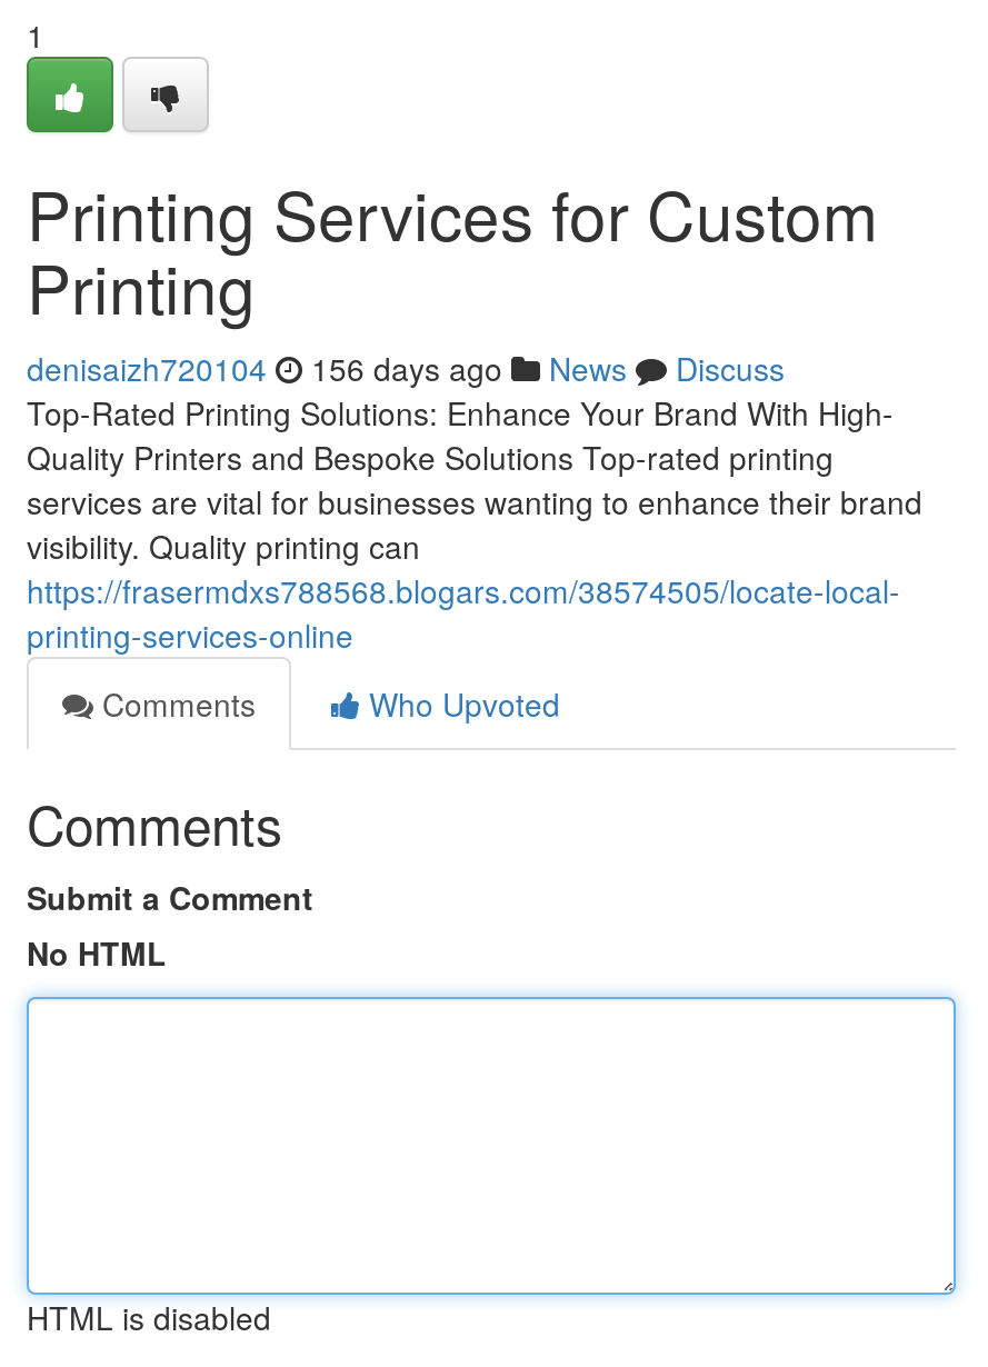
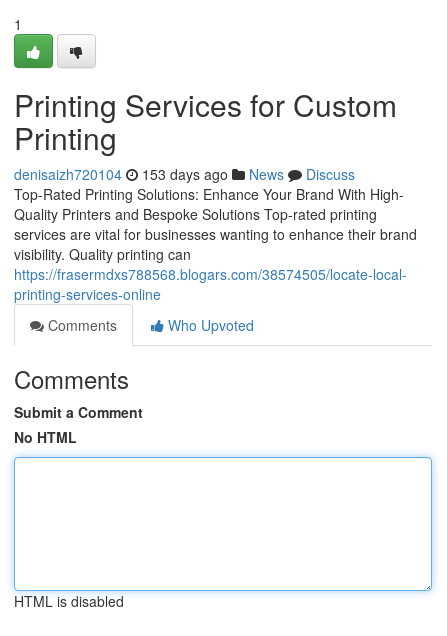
[27,346,785,390] denisaizh720104 156 days ago News Discuss -> [14,164,355,184] denisaizh720104 153 days ago News Discuss

